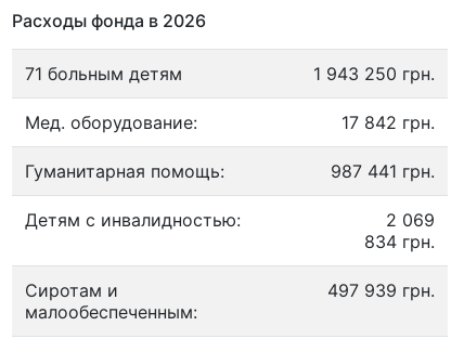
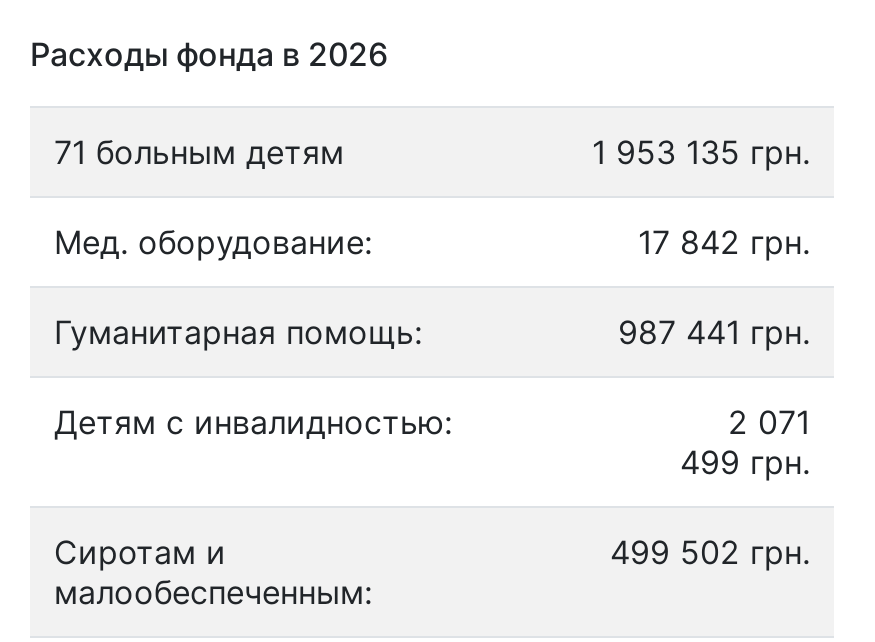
[313,63,435,84] 1 943 250 грн. -> [592,132,810,172] 1 953 135 грн.
[386,209,435,231] 2 069 -> [728,402,810,442] 2 071
[364,231,435,252] 834 грн. -> [680,442,810,482] 499 грн.
[327,279,435,301] 497 939 грн. -> [610,532,810,572] 499 502 грн.

